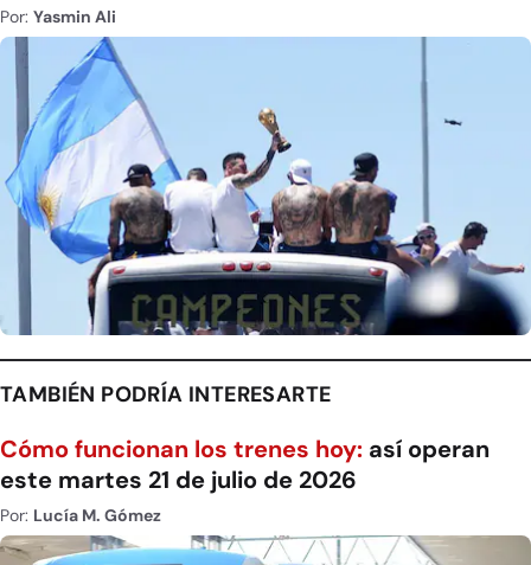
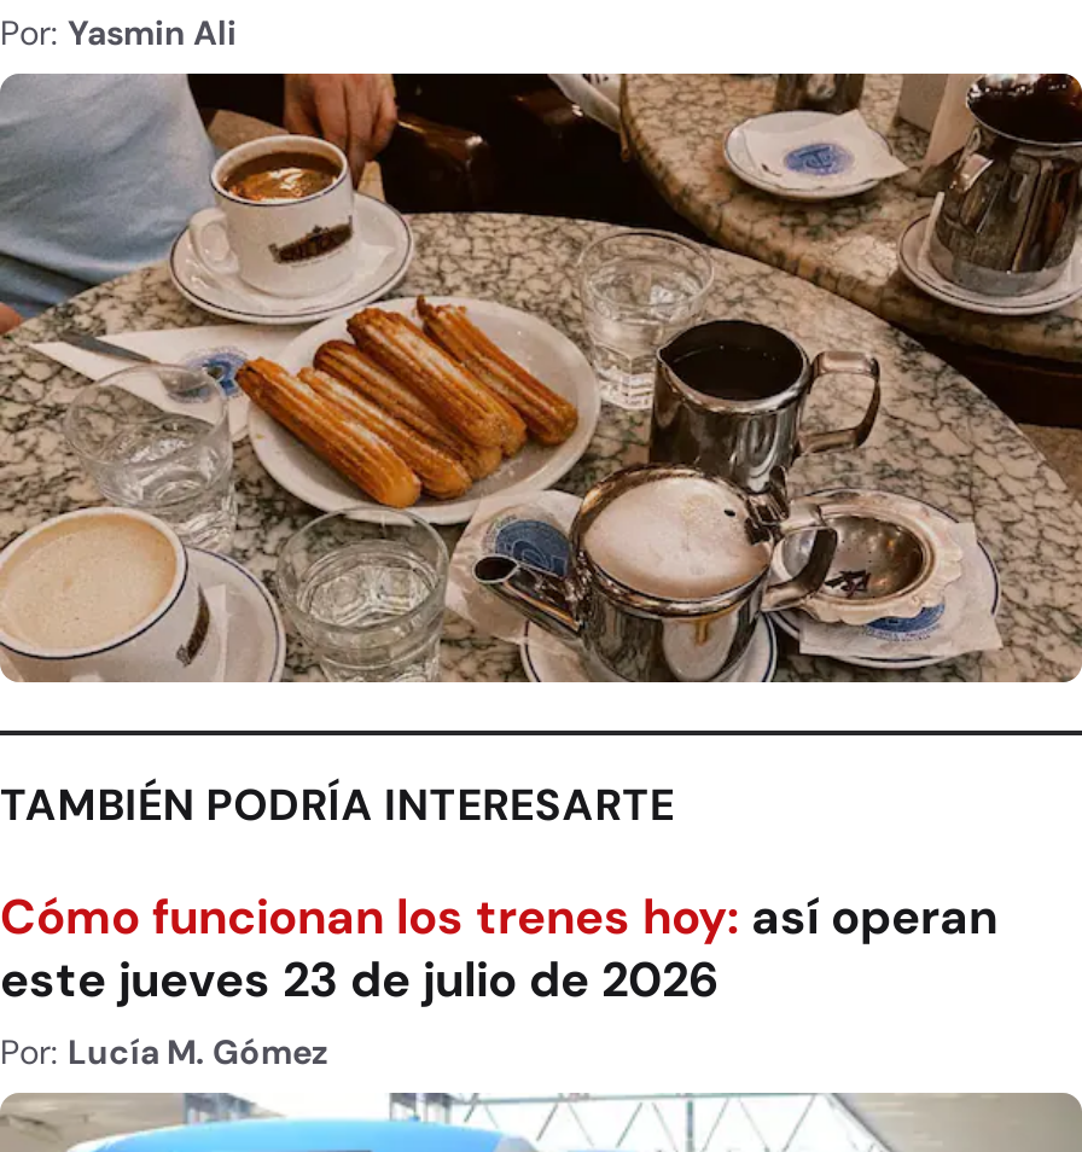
[4,36,527,336] [image] -> [7,70,1075,683] [image]
[0,464,357,495] este martes 21 de julio de 2026 -> [0,947,720,1010] este jueves 23 de julio de 2026

